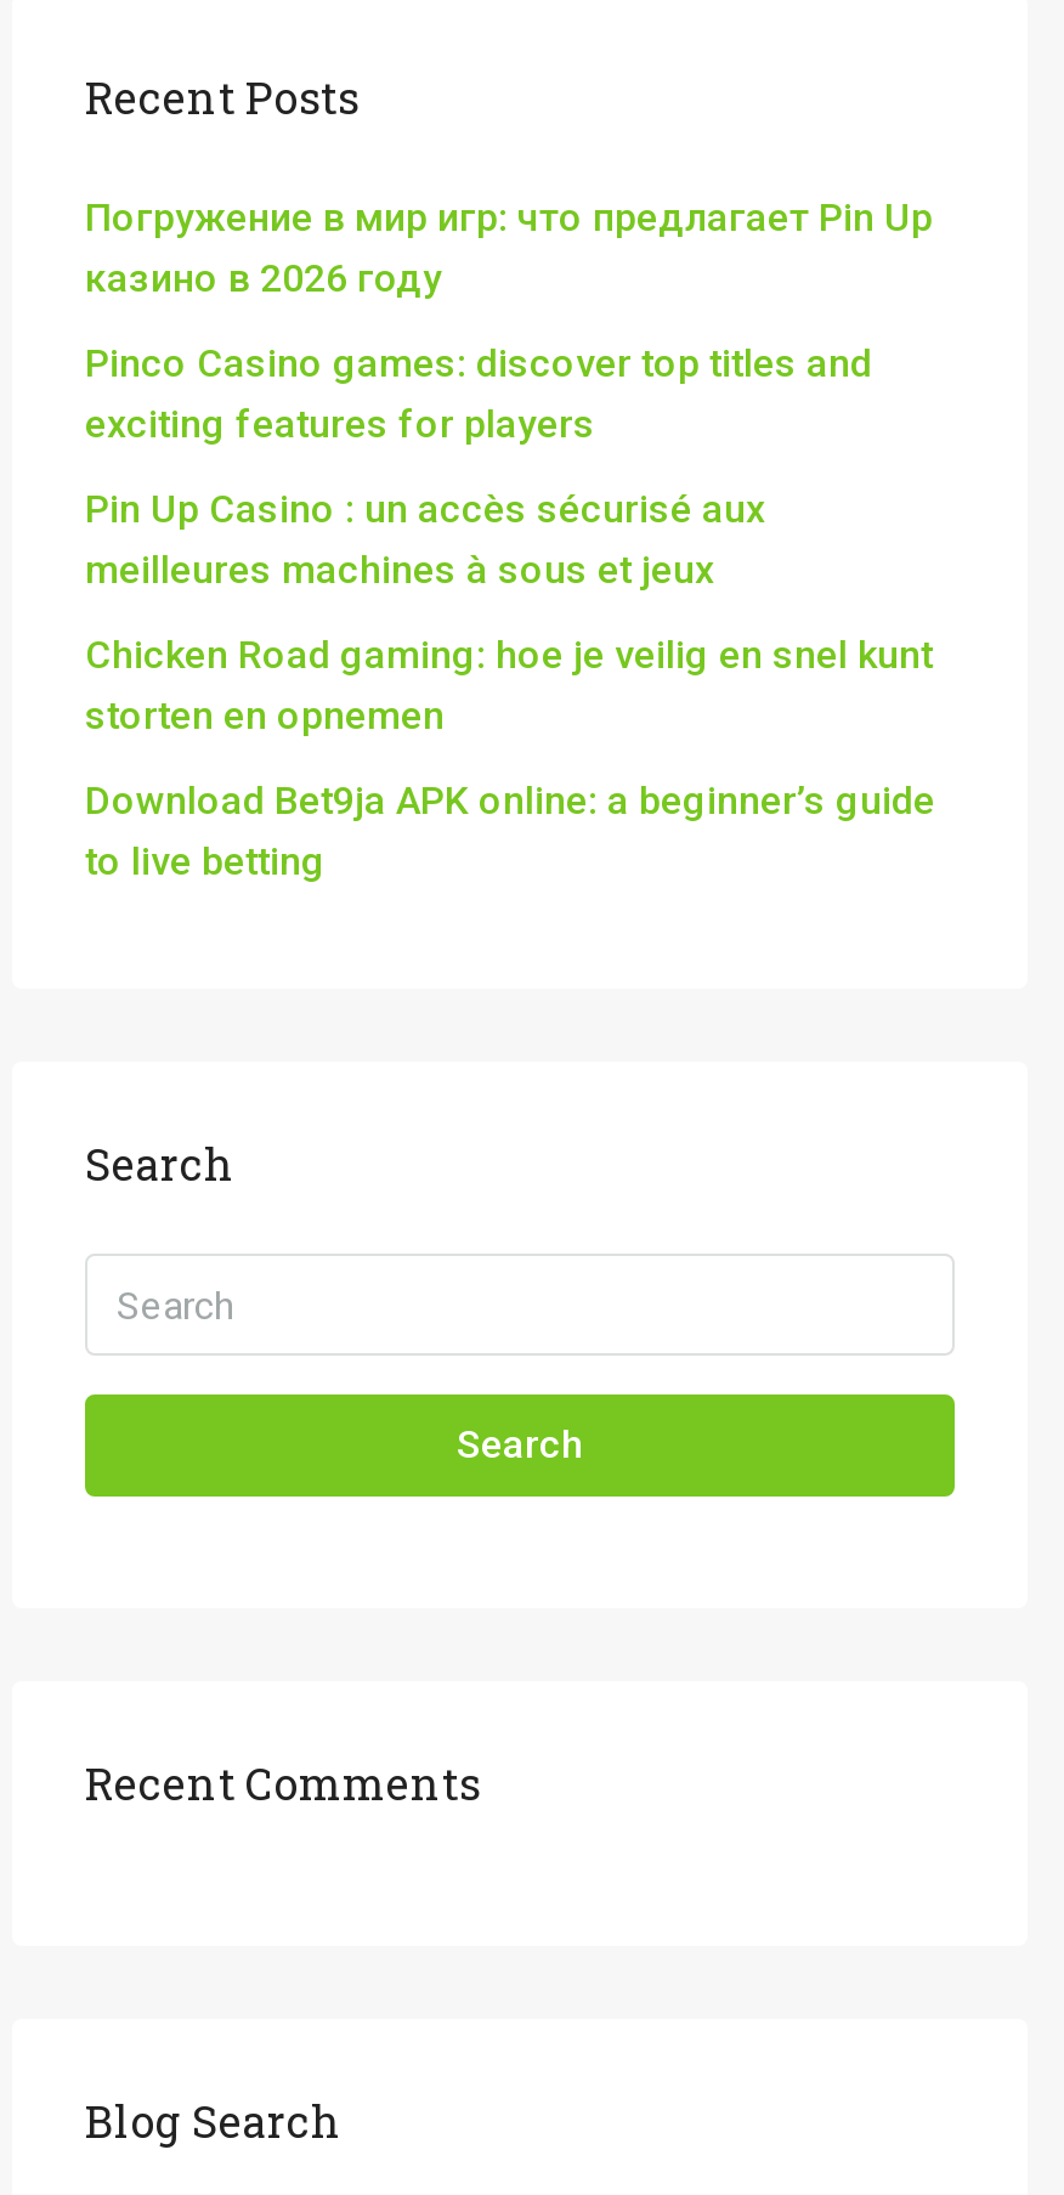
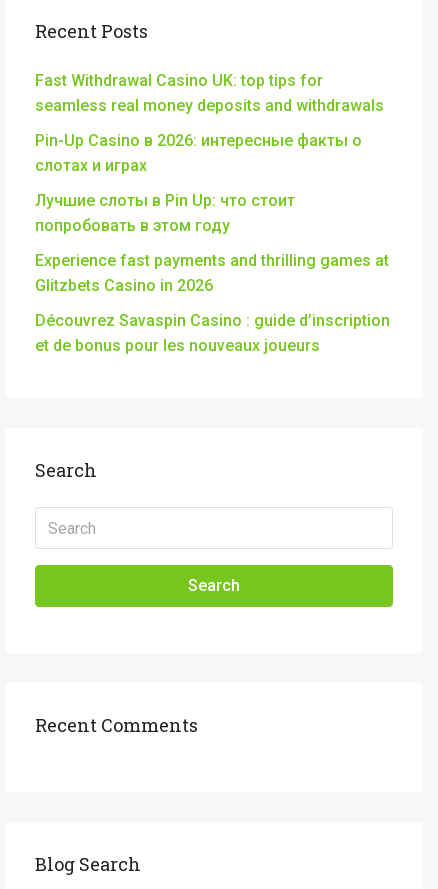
[85,194,933,301] Погружение в мир игр: что предлагает Pin Up | казино в 2026 году -> [35,71,384,115] Fast Withdrawal Casino UK: top tips for | seamless real money deposits and withdrawals
[85,340,872,447] Pinco Casino games: discover top titles and | exciting features for players -> [35,131,362,175] Pin-Up Casino в 2026: интересные факты о | слотах и играх
[85,486,765,593] Pin Up Casino : un accès sécurisé aux | meilleures machines à sous et jeux -> [35,191,295,235] Лучшие слоты в Pin Up: что стоит | попробовать в этом году
[85,632,933,739] Chicken Road gaming: hoe je veilig en snel kunt | storten en opnemen -> [35,251,389,295] Experience fast payments and thrilling games at | Glitzbets Casino in 2026
[85,777,935,884] Download Bet9ja APK online: a beginner’s guide | to live betting -> [35,311,390,355] Découvrez Savaspin Casino : guide d’inscription | et de bonus pour les nouveaux joueurs

